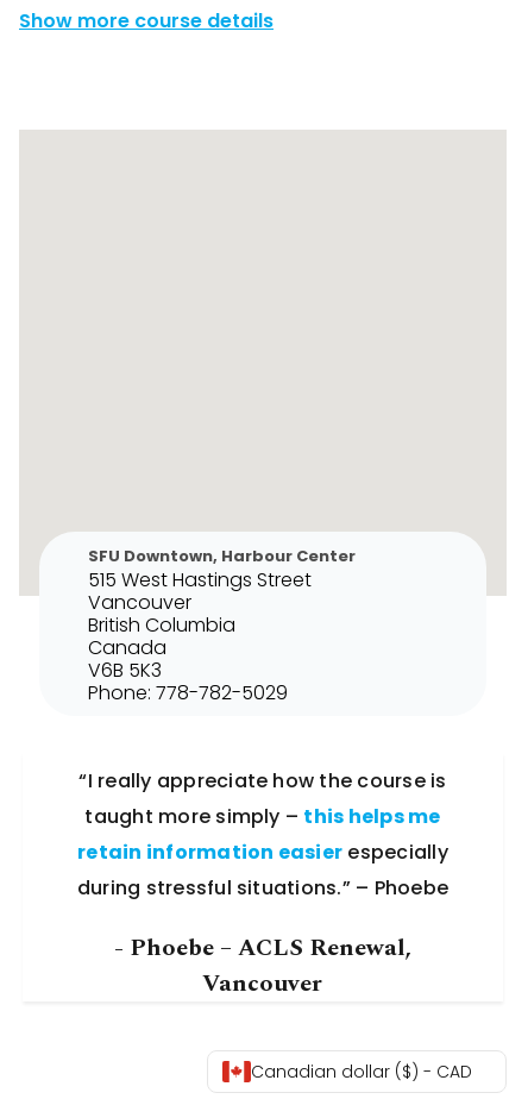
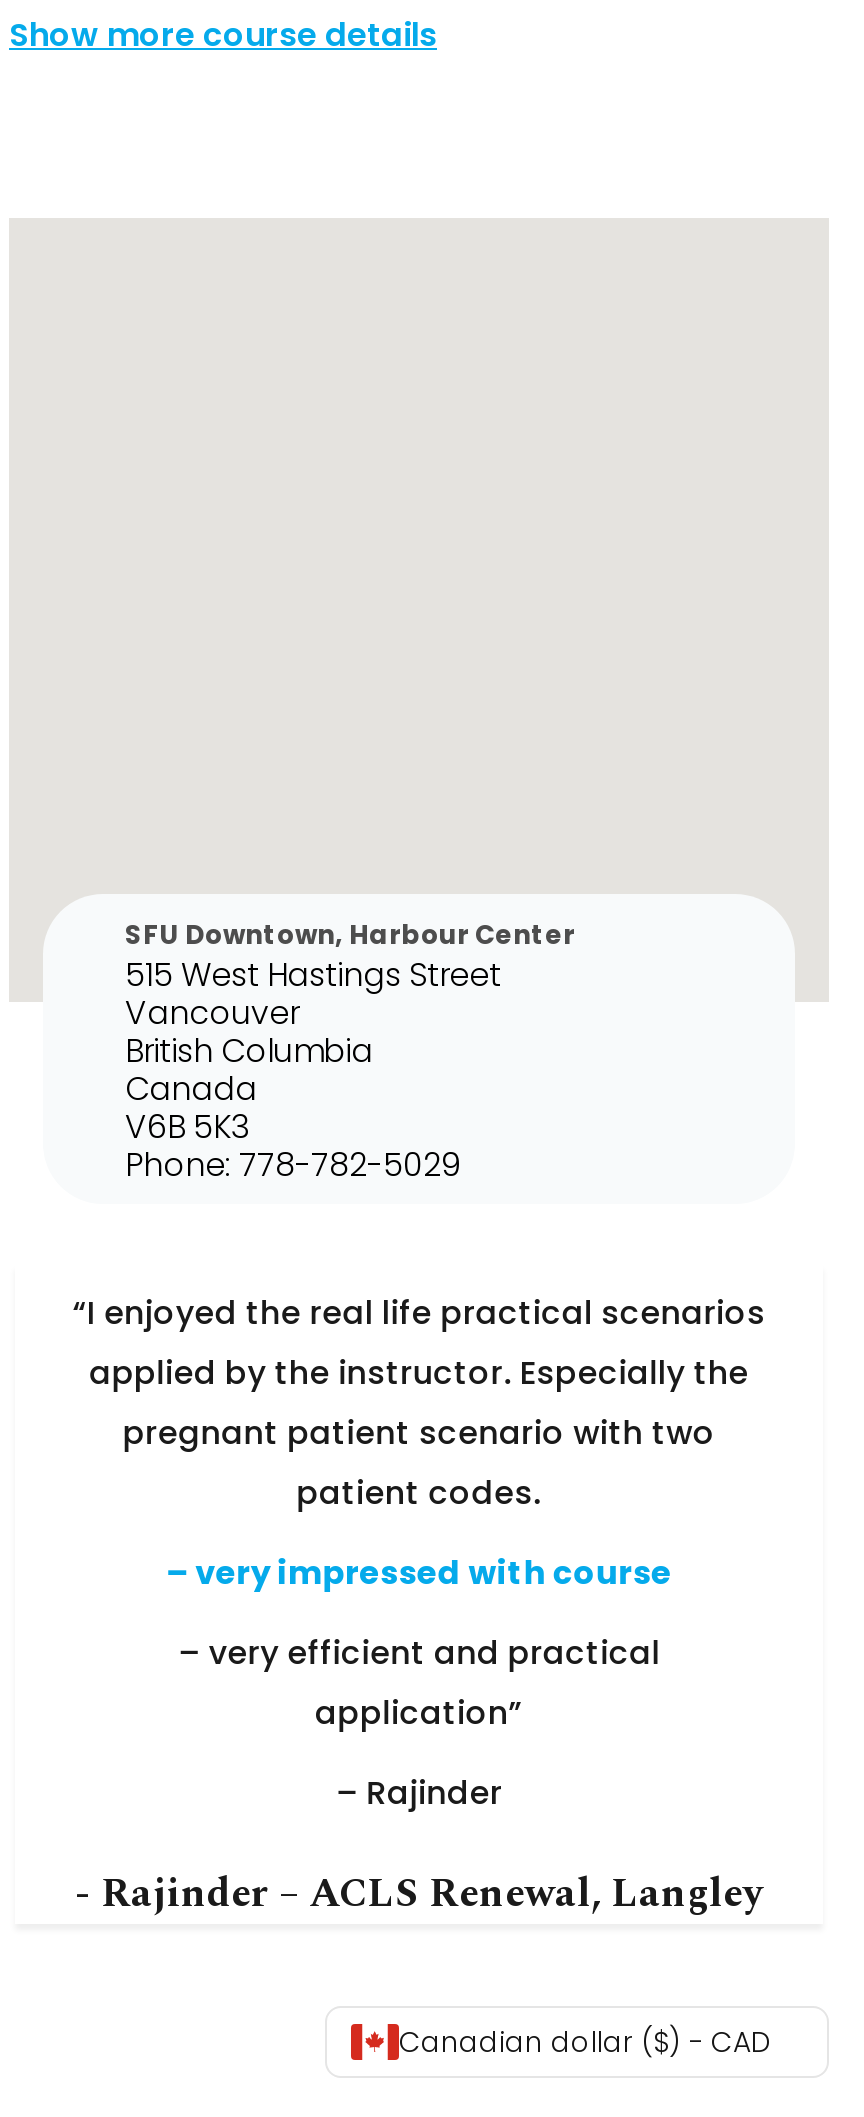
[77,767,448,1001] “I really appreciate how the course is | taught more simply – this helps me | retain information easier especially | during stressful situations.” – Phoebe | - Phoebe – ACLS Renewal, | Vancouver -> [72,1290,766,1924] “I enjoyed the real life practical scenarios | applied by the instructor. Especially the | pregnant patient scenario with two | patient codes. | – very impressed with course | – very efficient and practical | application” | – Rajinder | - Rajinder – ACLS Renewal, Langley

